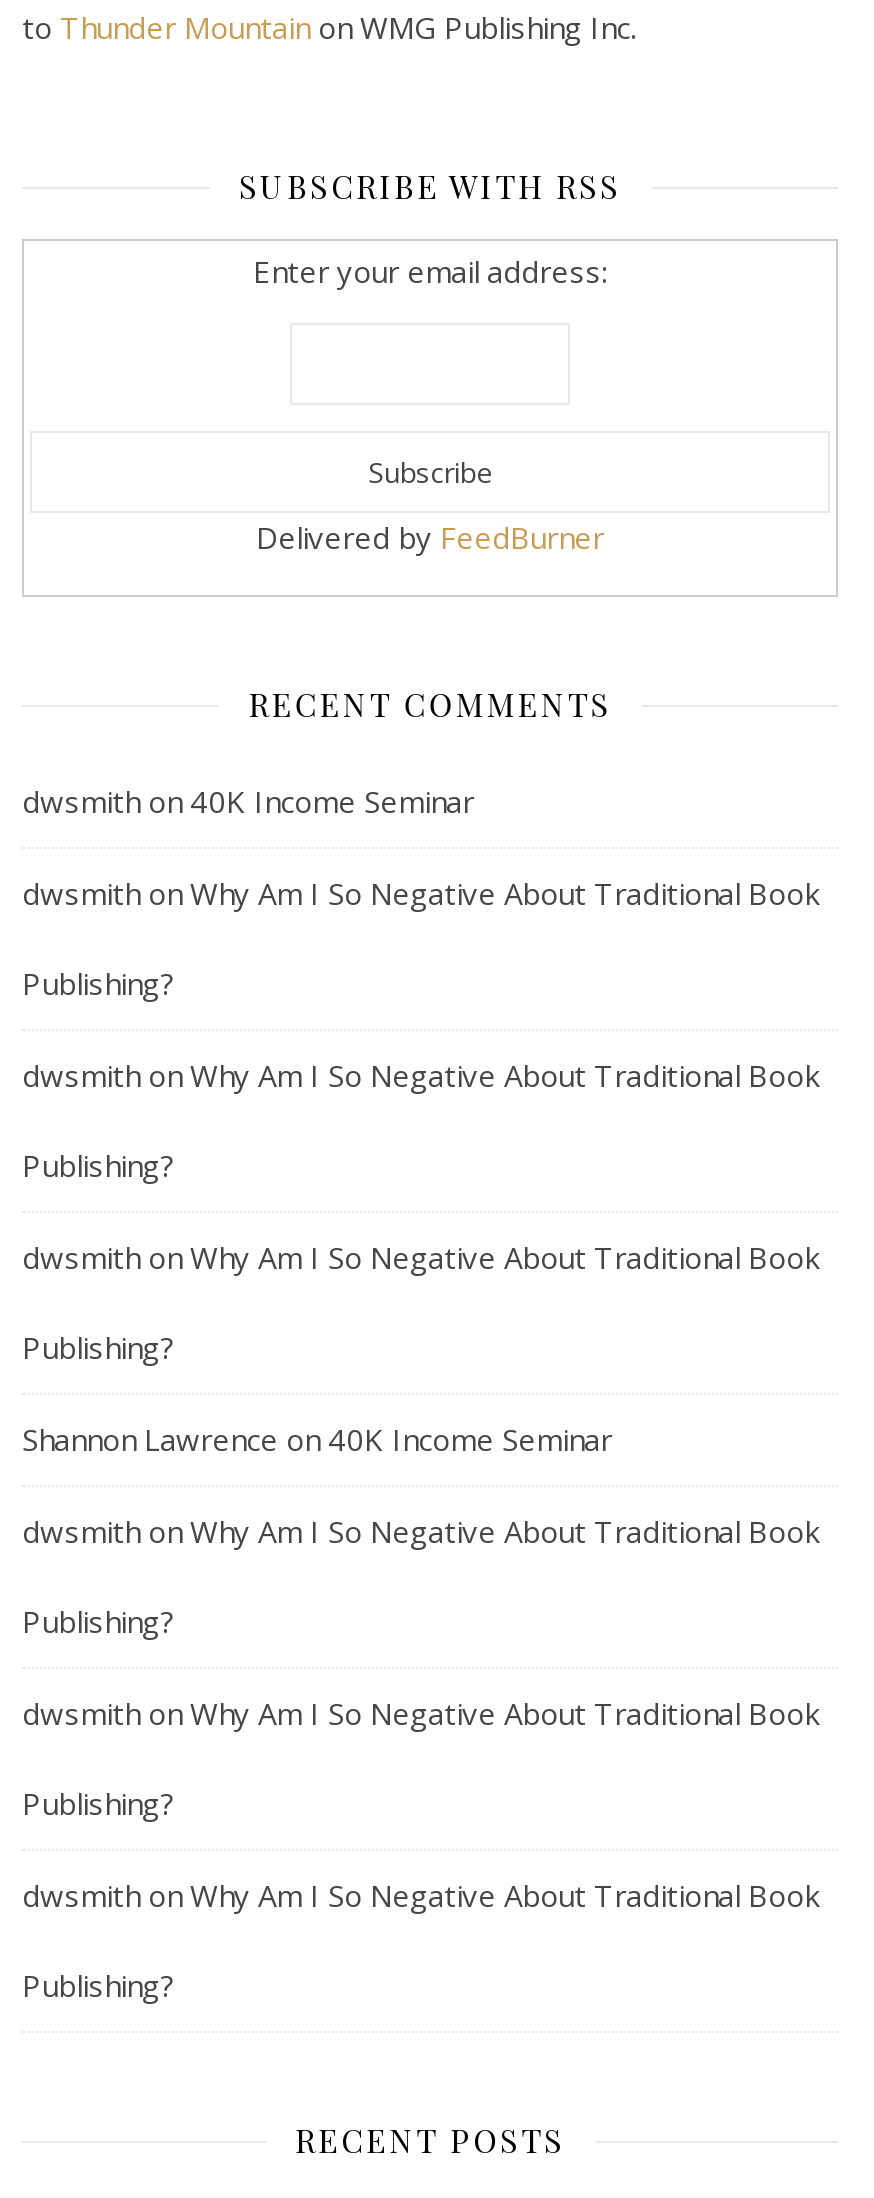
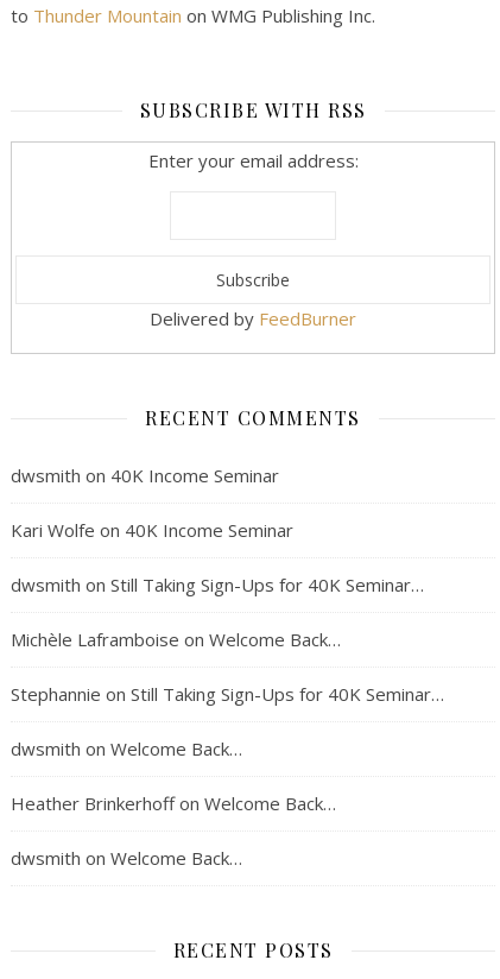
[22,873,818,2005] dwsmith on Why Am I So Negative About Traditional Book | Publishing? | dwsmith on Why Am I So Negative About Traditional Book | Publishing? | dwsmith on Why Am I So Negative About Traditional Book | Publishing? | Shannon Lawrence on 40K Income Seminar | dwsmith on Why Am I So Negative About Traditional Book | Publishing? | dwsmith on Why Am I So Negative About Traditional Book | Publishing? | dwsmith on Why Am I So Negative About Traditional Book | Publishing? -> [11,518,444,870] Kari Wolfe on 40K Income Seminar | dwsmith on Still Taking Sign-Ups for 40K Seminar… | Michèle Laframboise on Welcome Back… | Stephannie on Still Taking Sign-Ups for 40K Seminar… | dwsmith on Welcome Back… | Heather Brinkerhoff on Welcome Back… | dwsmith on Welcome Back…

